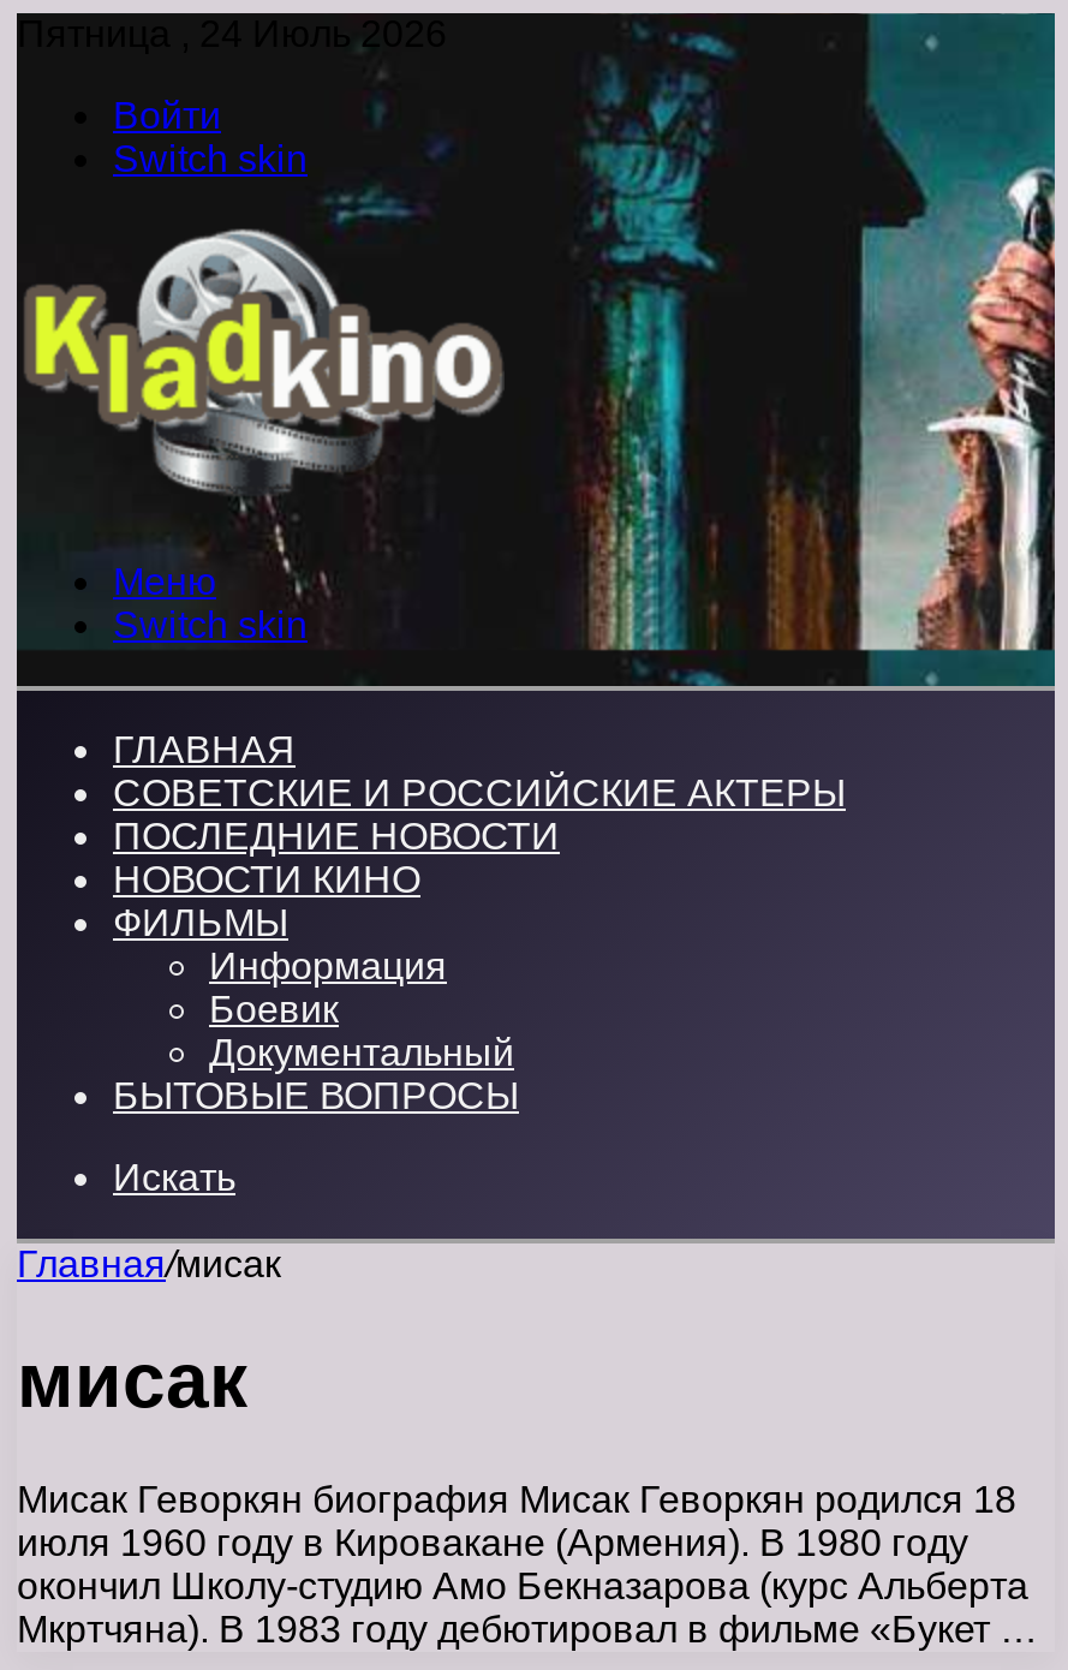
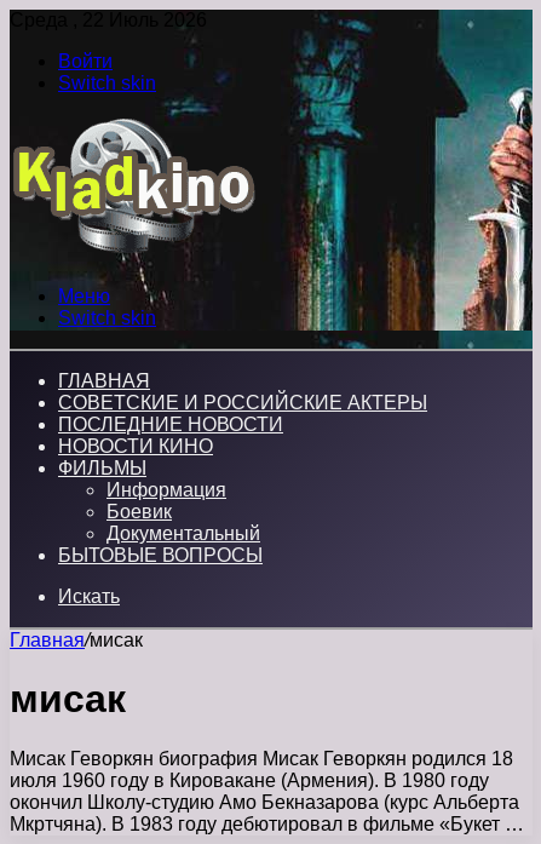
[17,13,447,54] Пятница , 24 Июль 2026 -> [10,10,207,30] Среда , 22 Июль 2026

